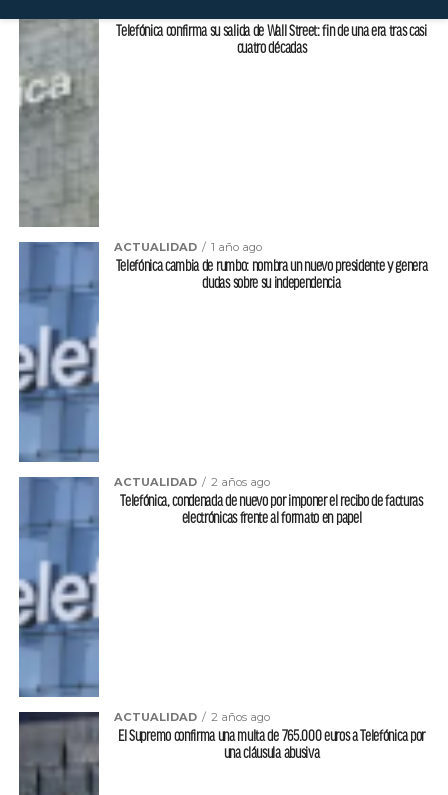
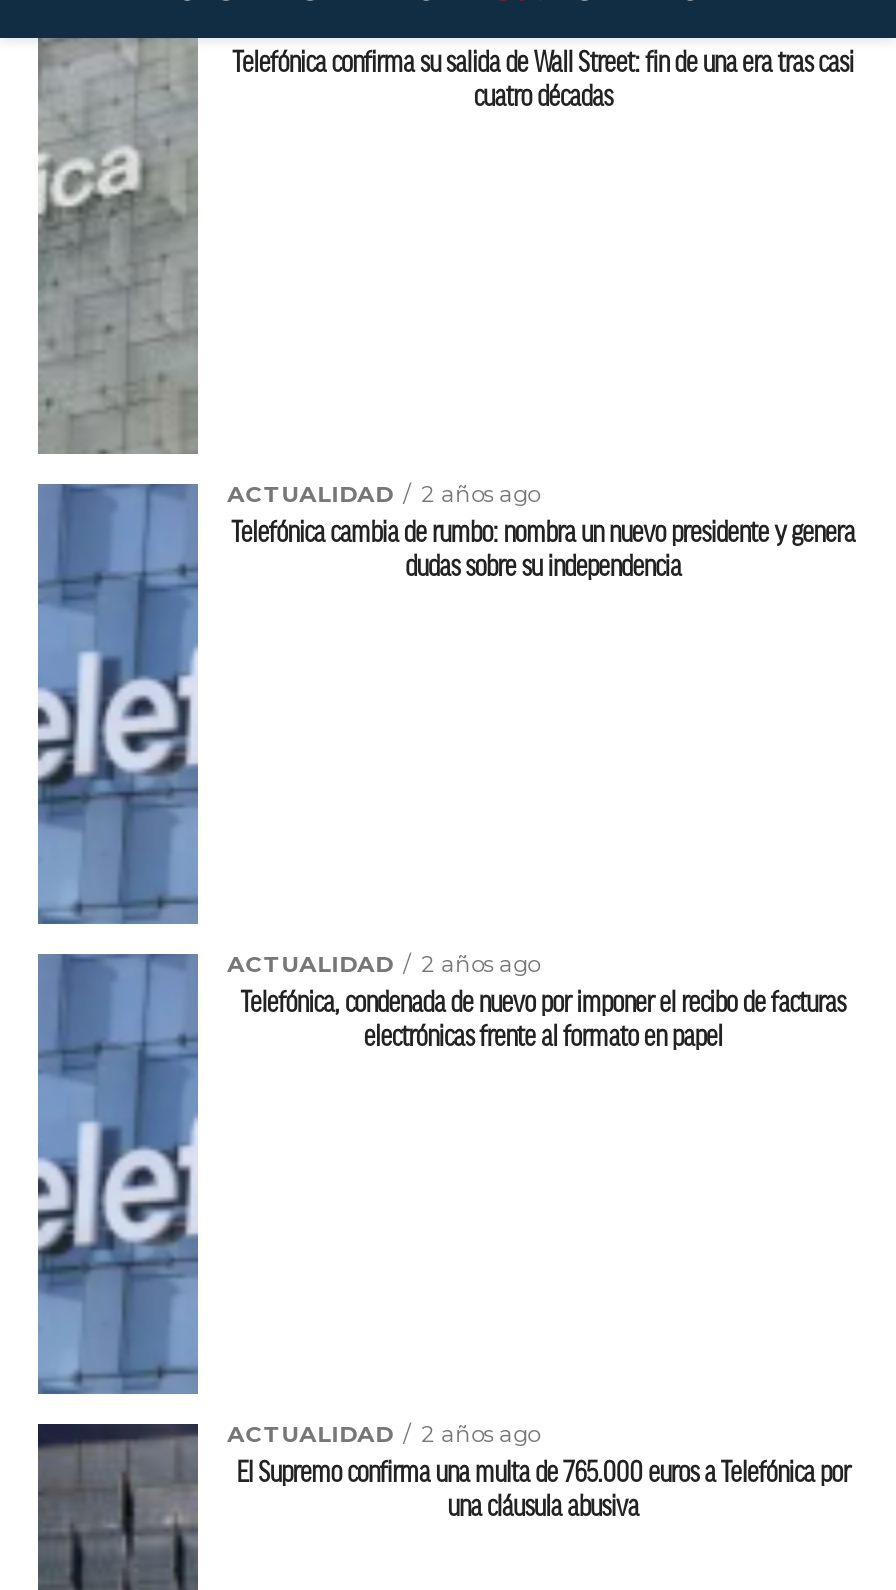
[114,240,262,254] ACTUALIDAD 1 año ago -> [227,480,539,508] ACTUALIDAD 2 años ago

